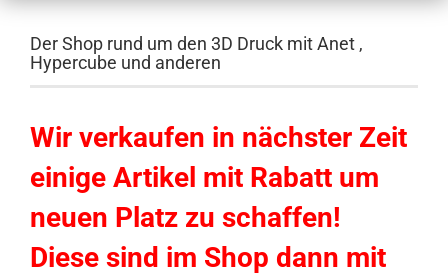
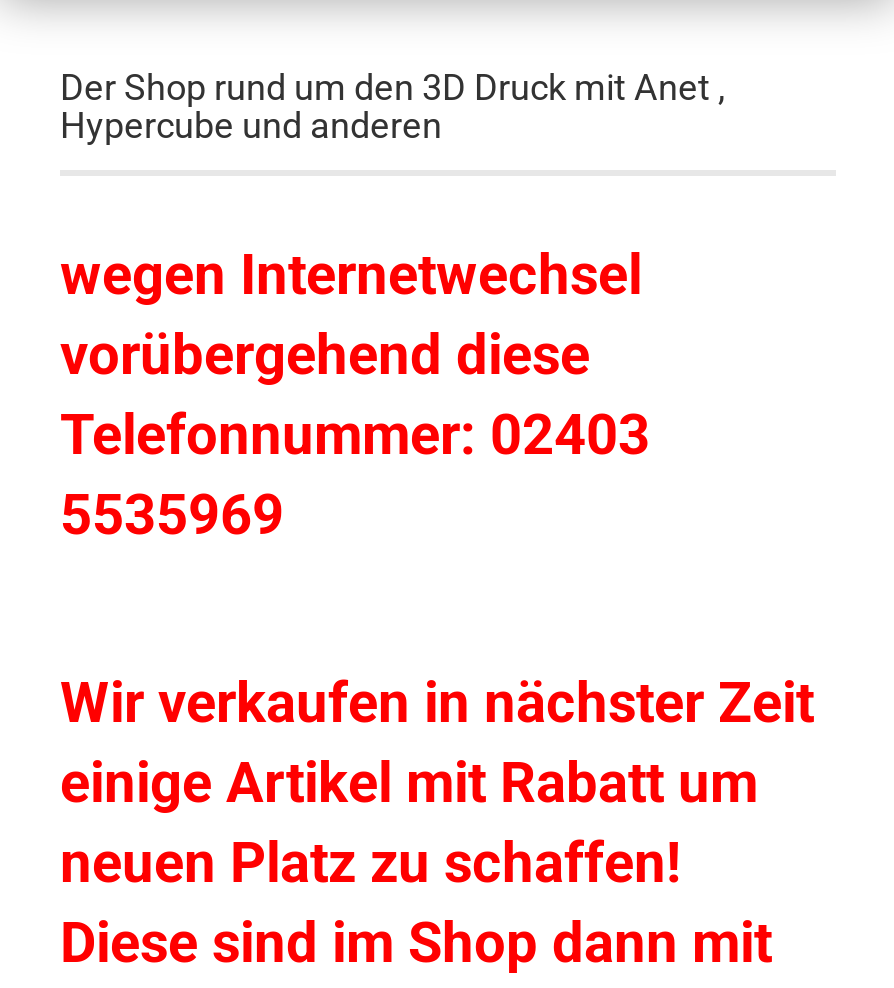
none -> [60,242,650,548] wegen Internetwechsel | vorübergehend diese | Telefonnummer: 02403 | 5535969

